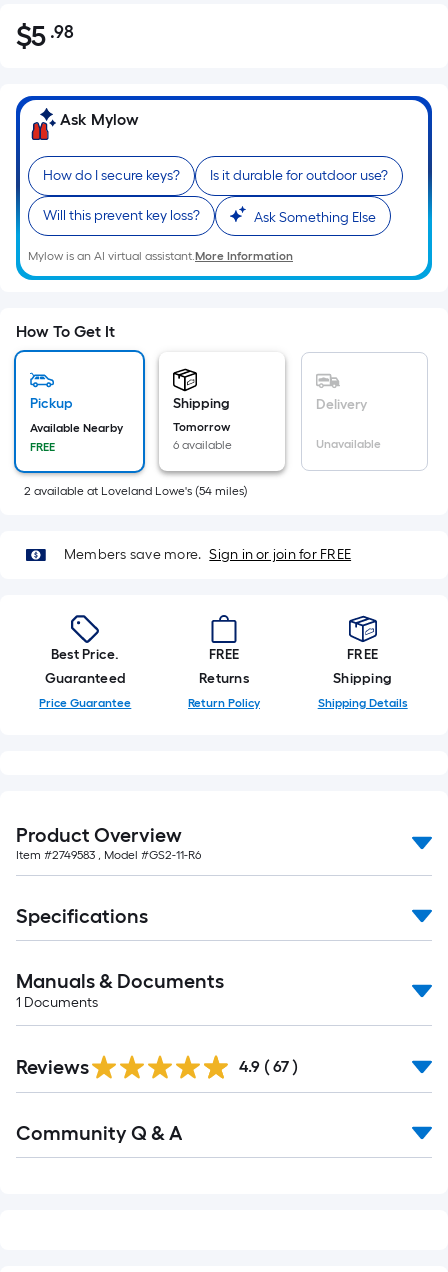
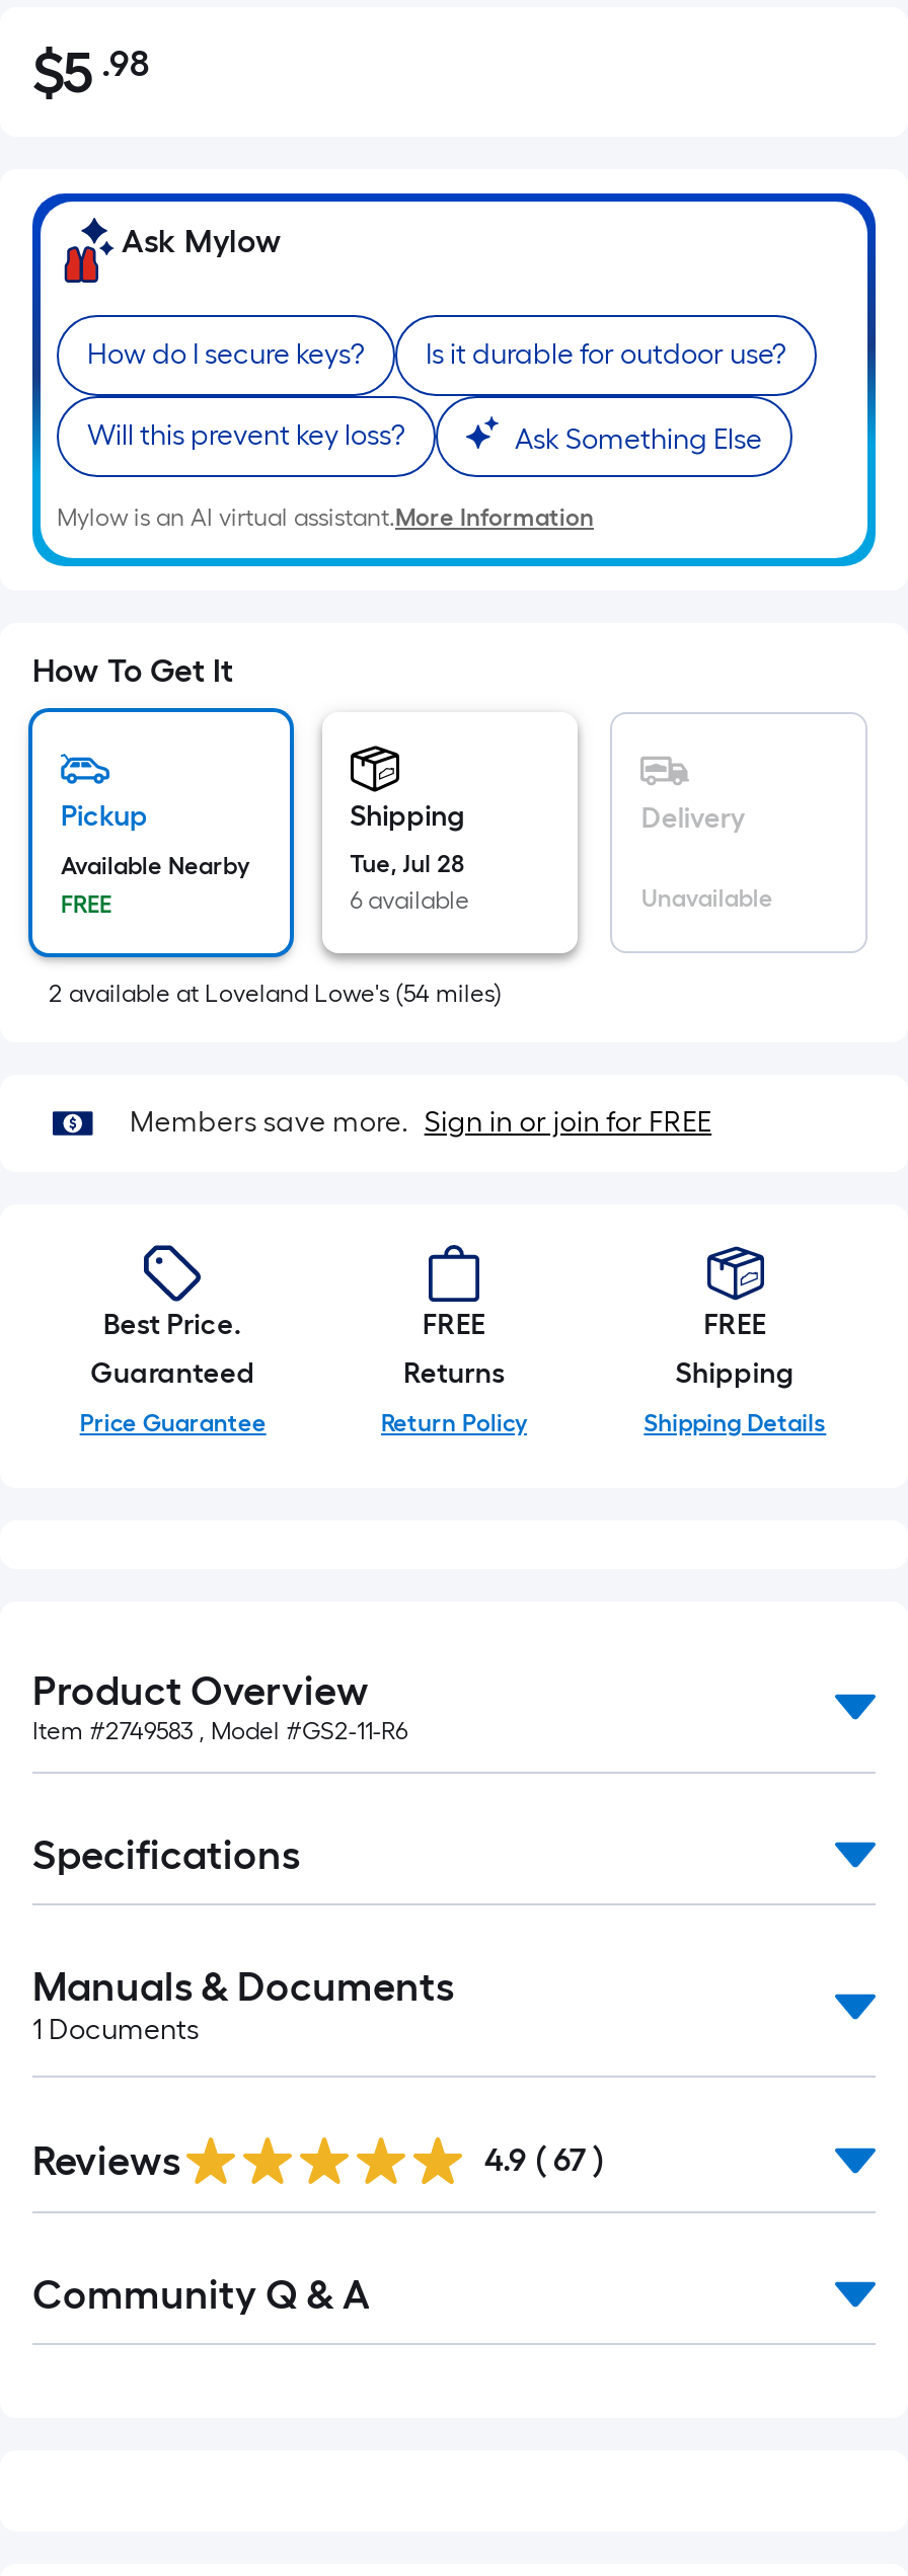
[173,420,230,434] Tomorrow -> [350,850,464,878] Tue, Jul 28

